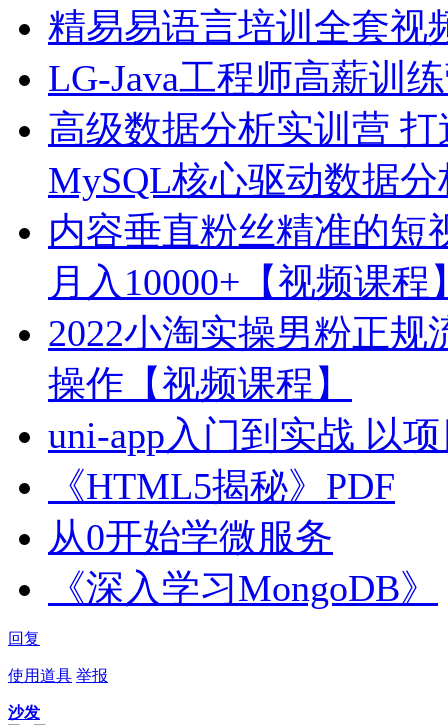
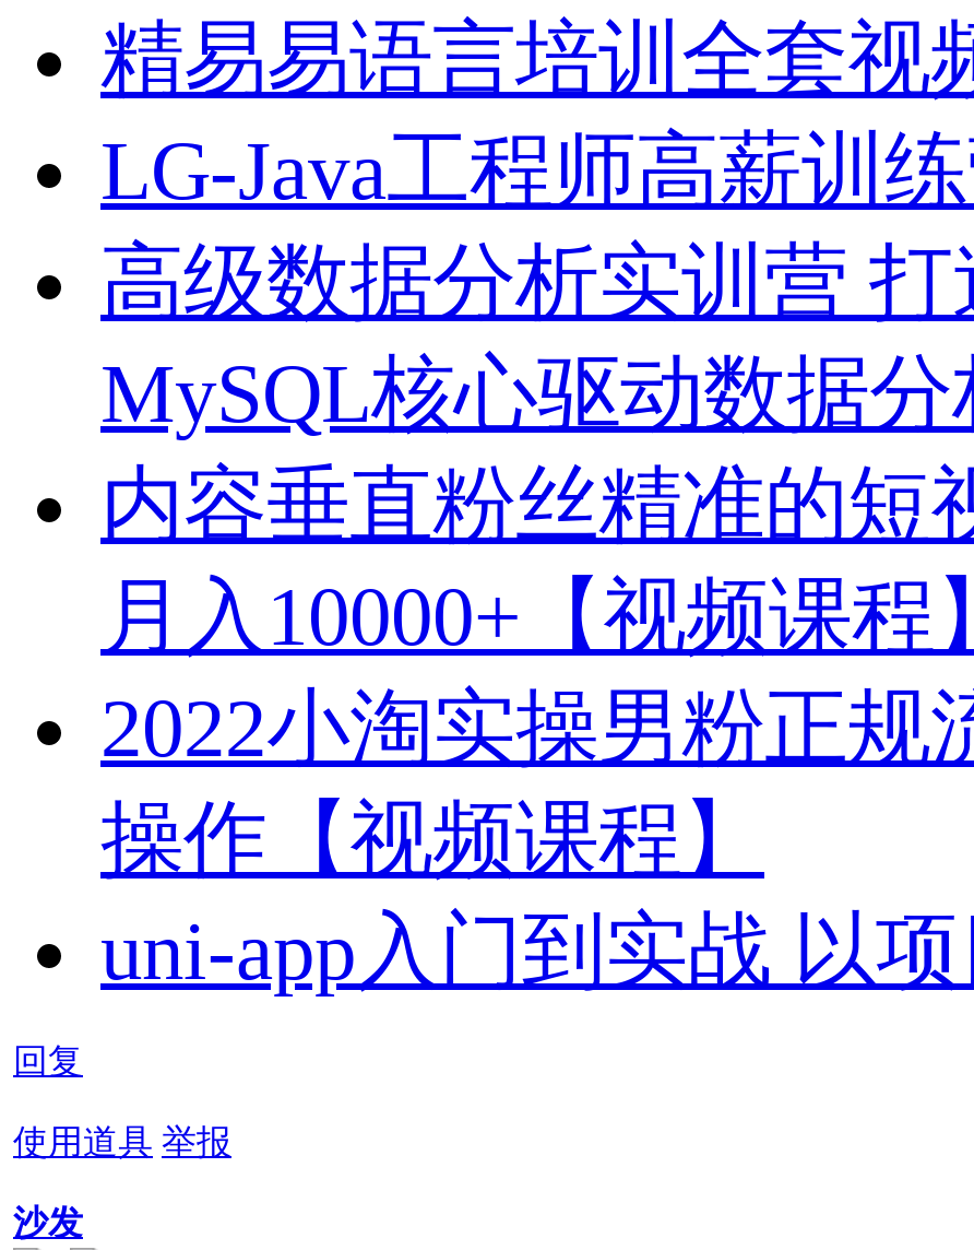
[48,465,438,609] 《HTML5揭秘》PDF | 从0开始学微服务 | 《深入学习MongoDB》 -> none

